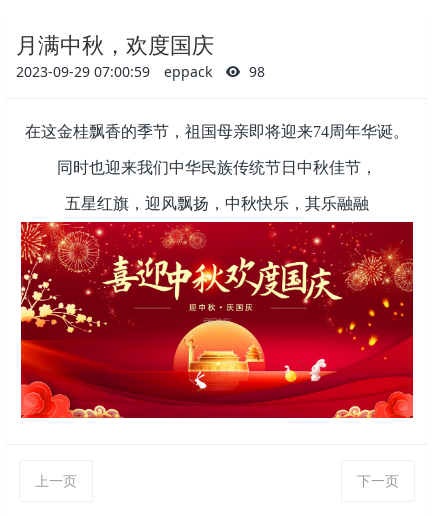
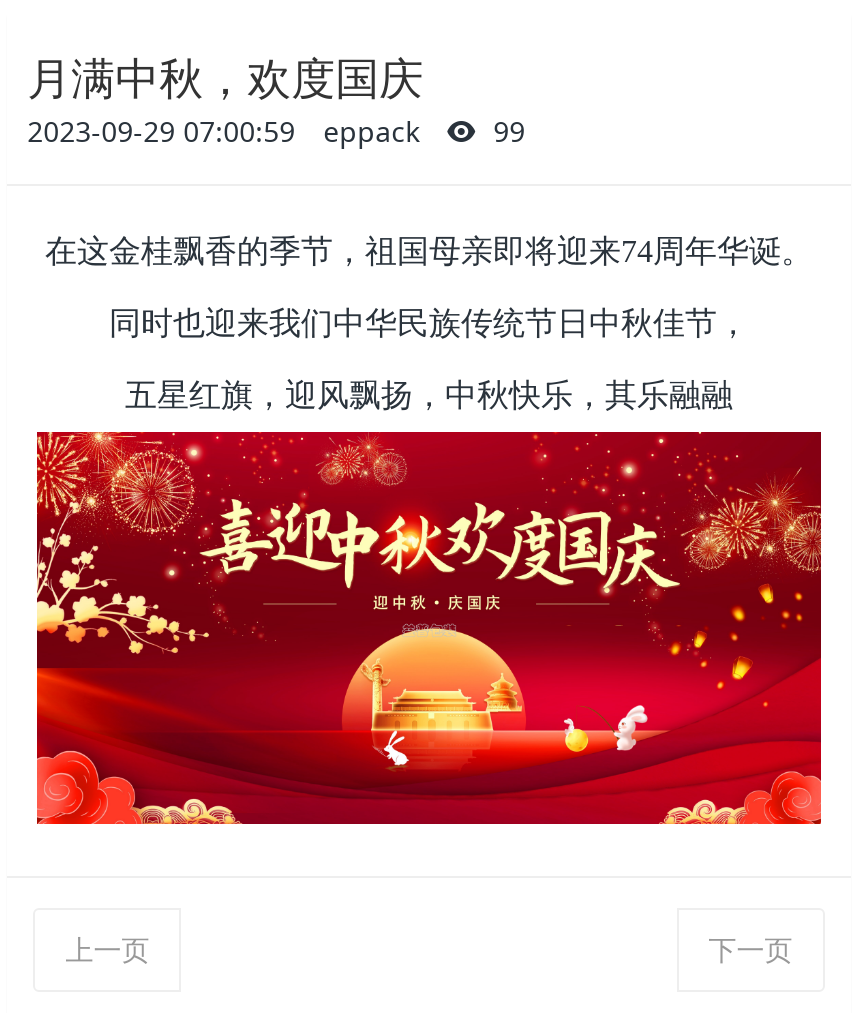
[16,62,265,81] 2023-09-29 07:00:59 eppack 98 -> [27,112,525,150] 2023-09-29 07:00:59 eppack 99

